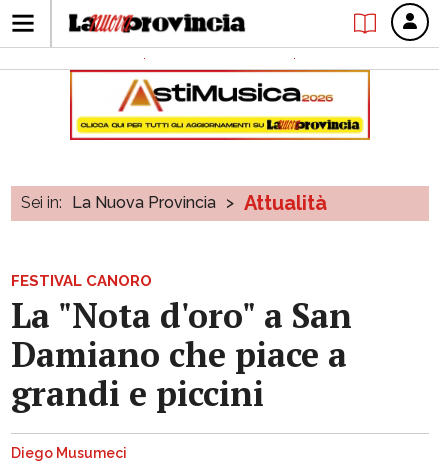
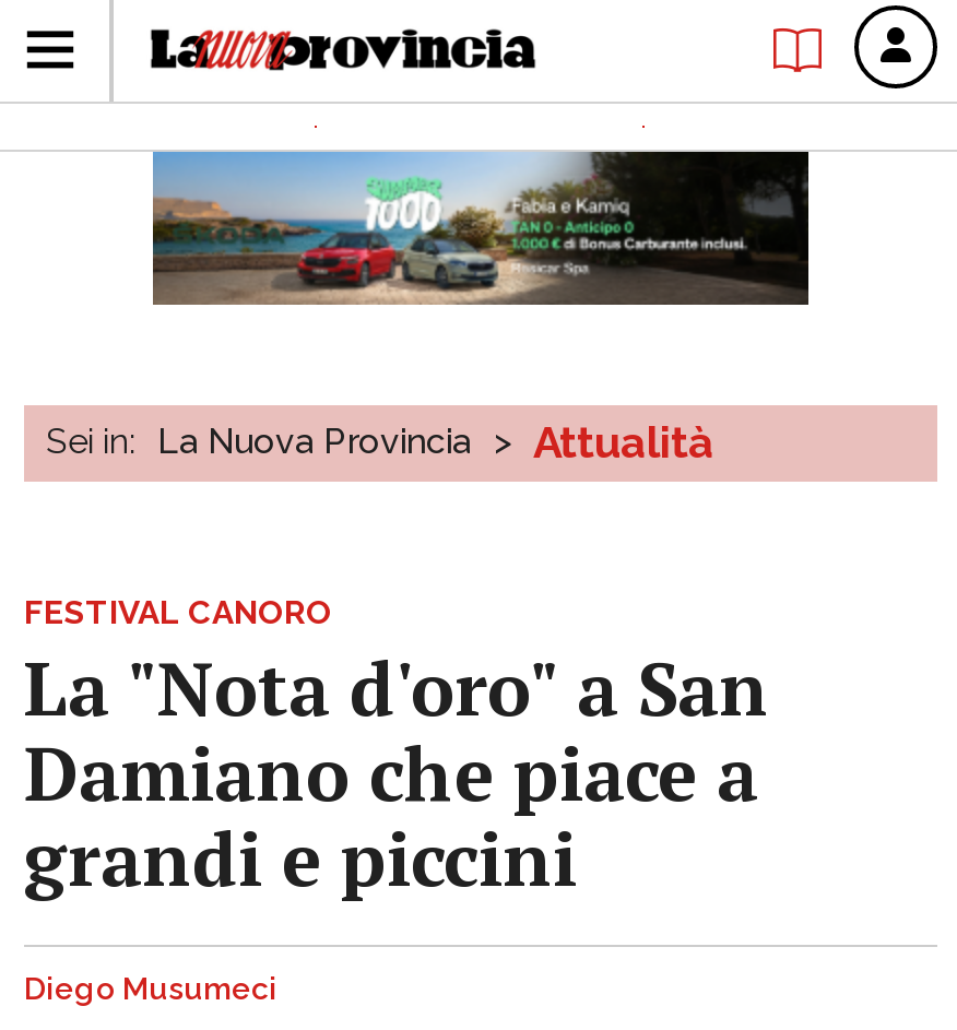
[69,69,371,141] [image] -> [151,150,811,307] [image]

